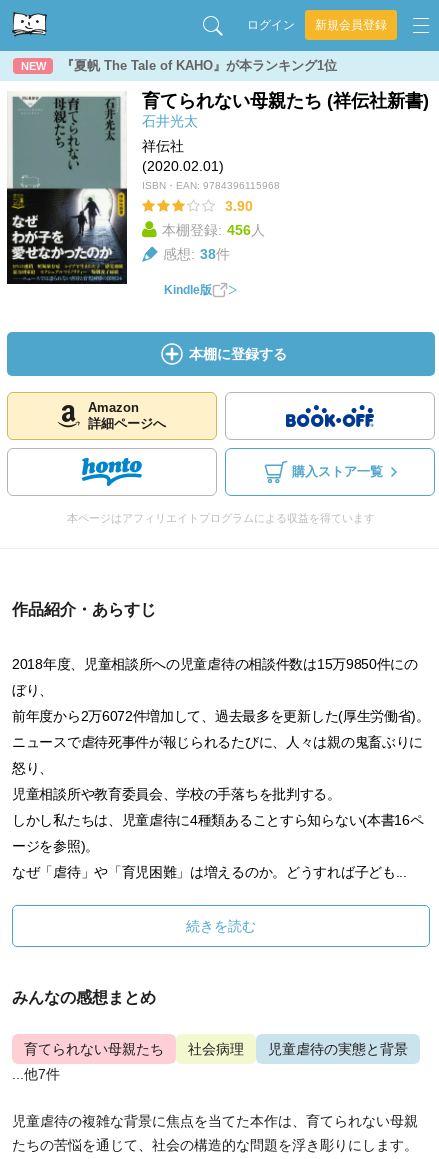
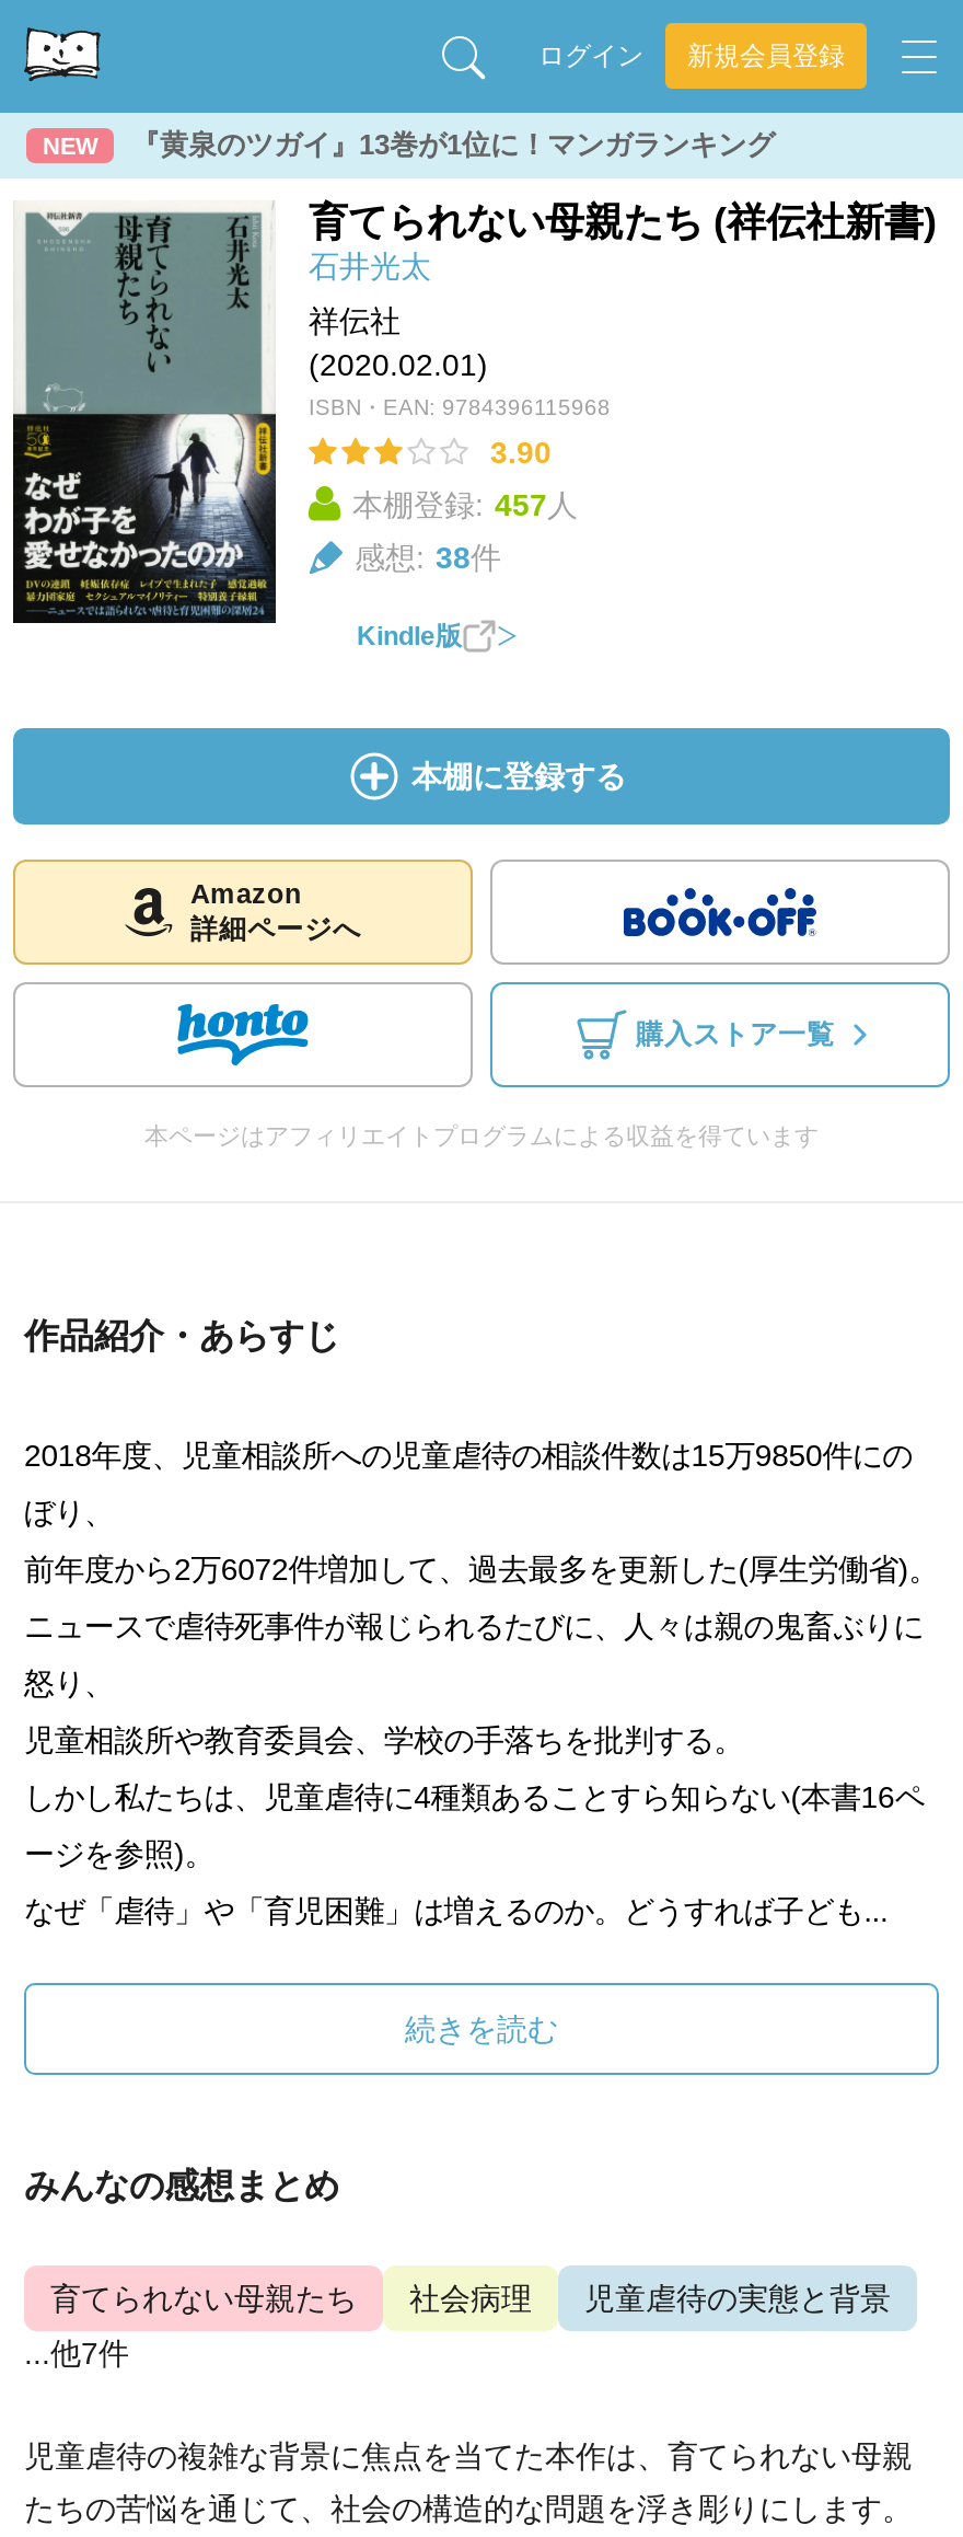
[61,58,337,73] 『夏帆 The Tale of KAHO』が本ランキング1位 -> [131,128,775,161] 『黄泉のツガイ』13巻が1位に！マンガランキング
[162,222,265,238] 本棚登録: 456人 -> [352,487,578,522] 本棚登録: 457人

